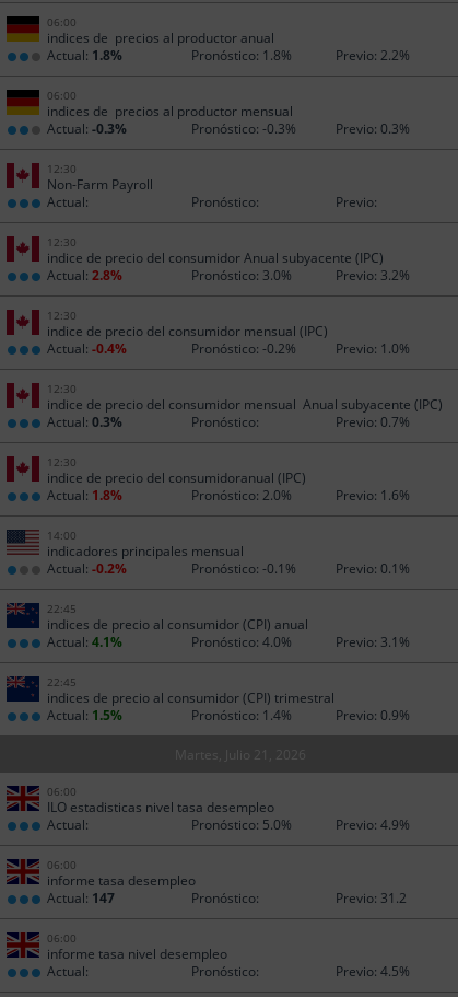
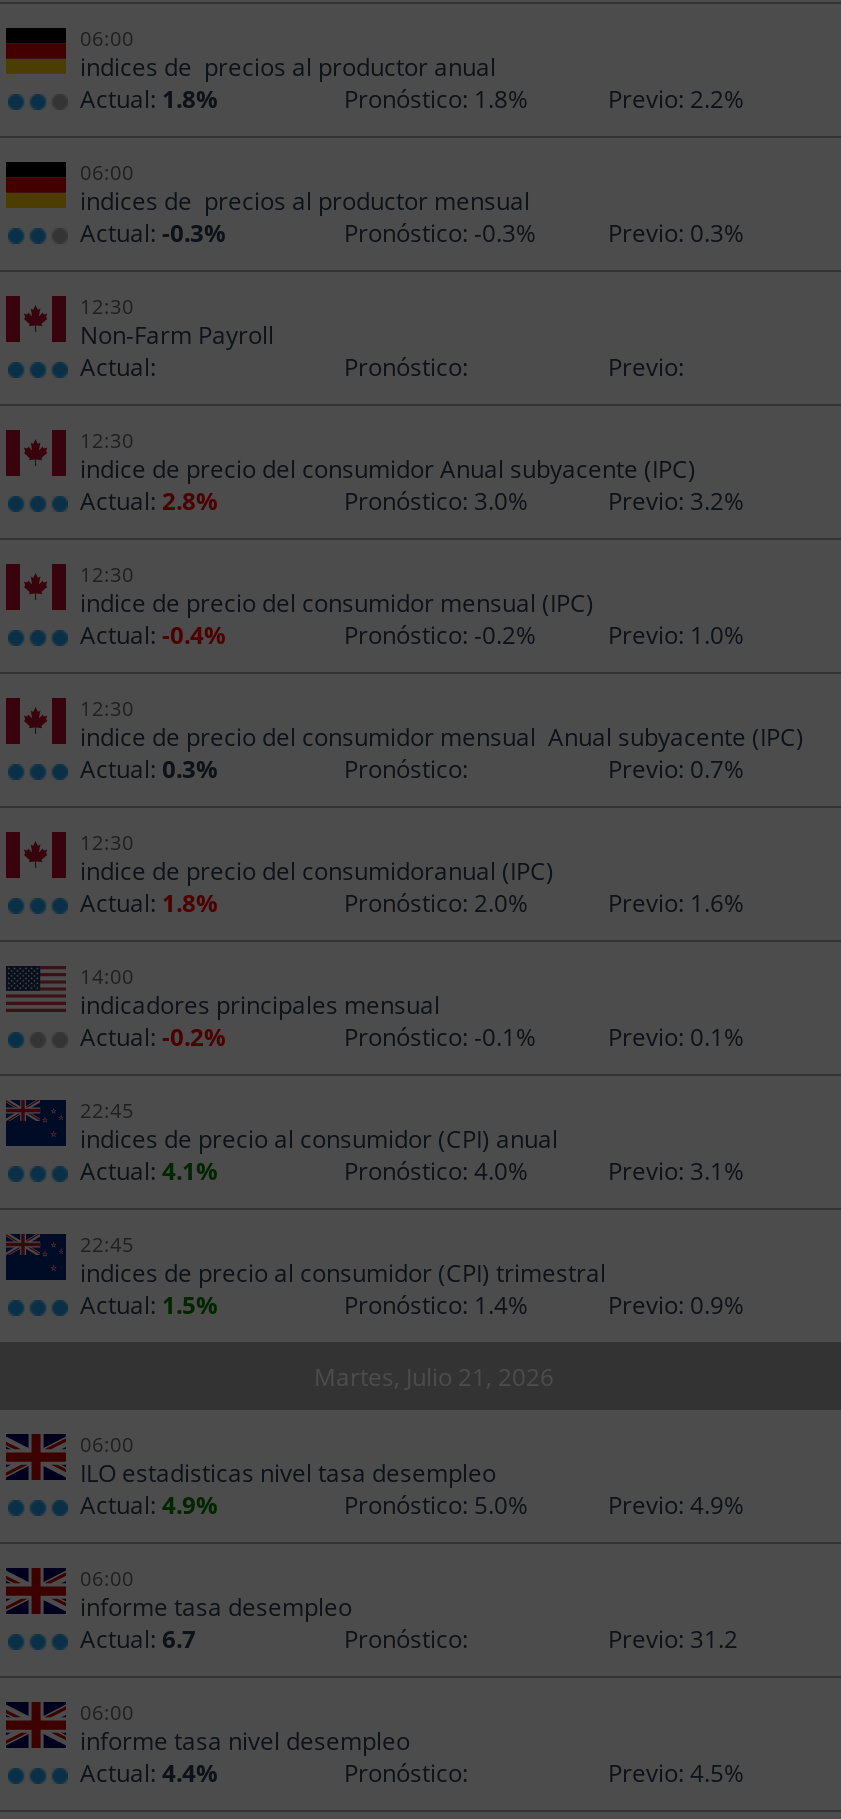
[47,815,89,833] Actual: -> [80,1487,218,1521] Actual: 4.9%
[47,888,115,907] Actual: 147 -> [80,1621,196,1655] Actual: 6.7
[47,962,89,980] Actual: -> [80,1755,218,1789] Actual: 4.4%

